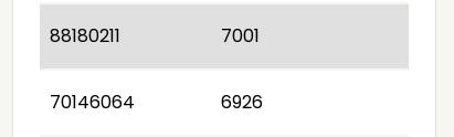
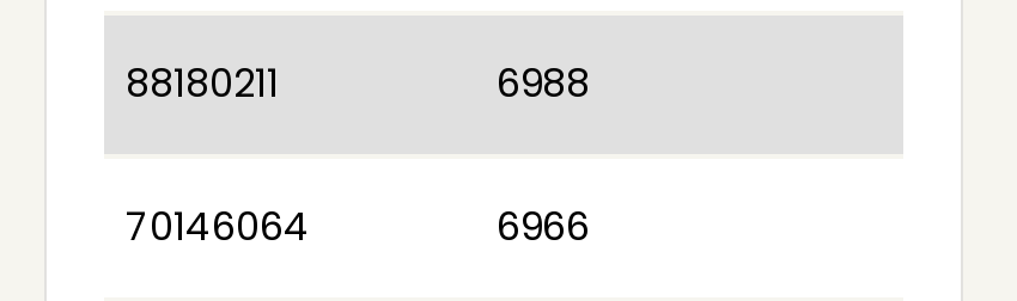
[221,23,260,49] 7001 -> [497,56,590,111] 6988
[221,89,263,115] 6926 -> [497,199,590,254] 6966

